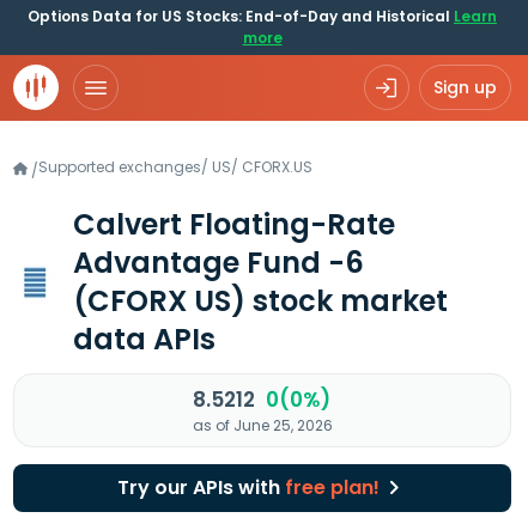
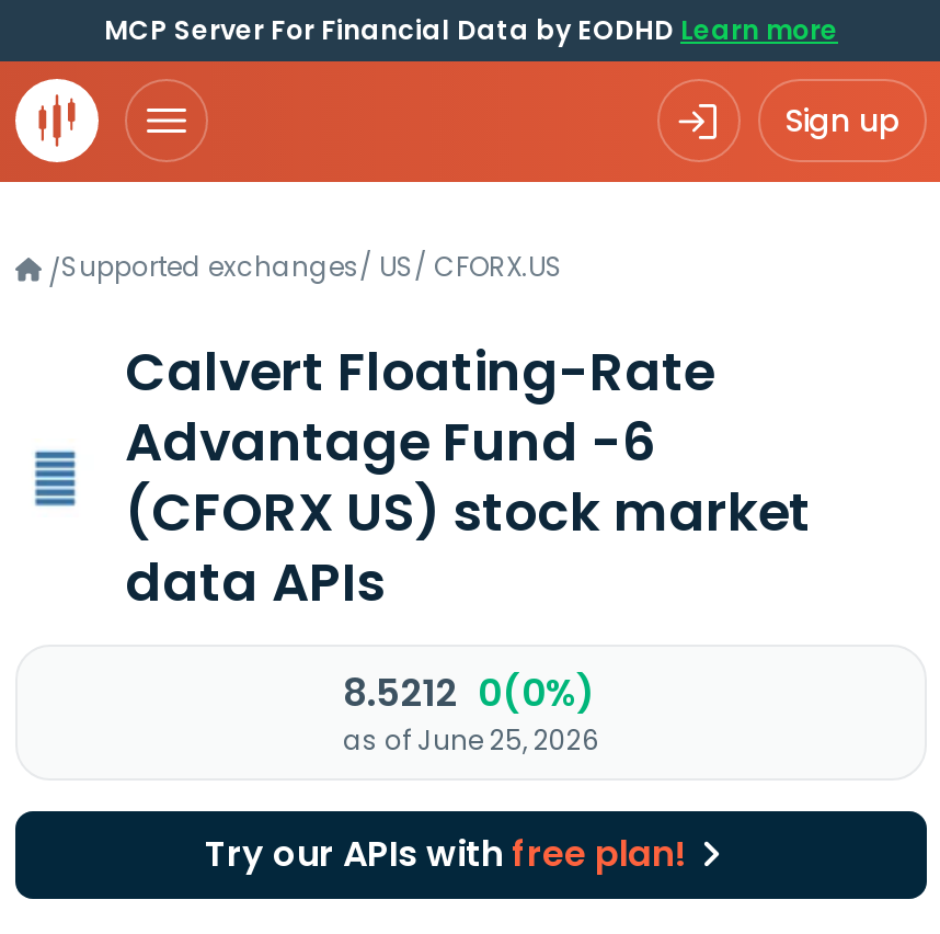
[28,6,497,48] Options Data for US Stocks: End-of-Day and Historical Learn | more -> [104,11,838,48] MCP Server For Financial Data by EODHD Learn more

